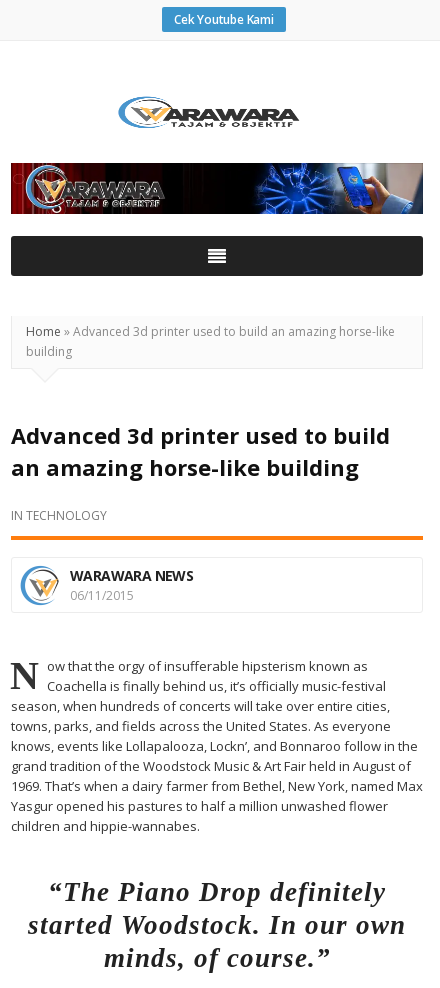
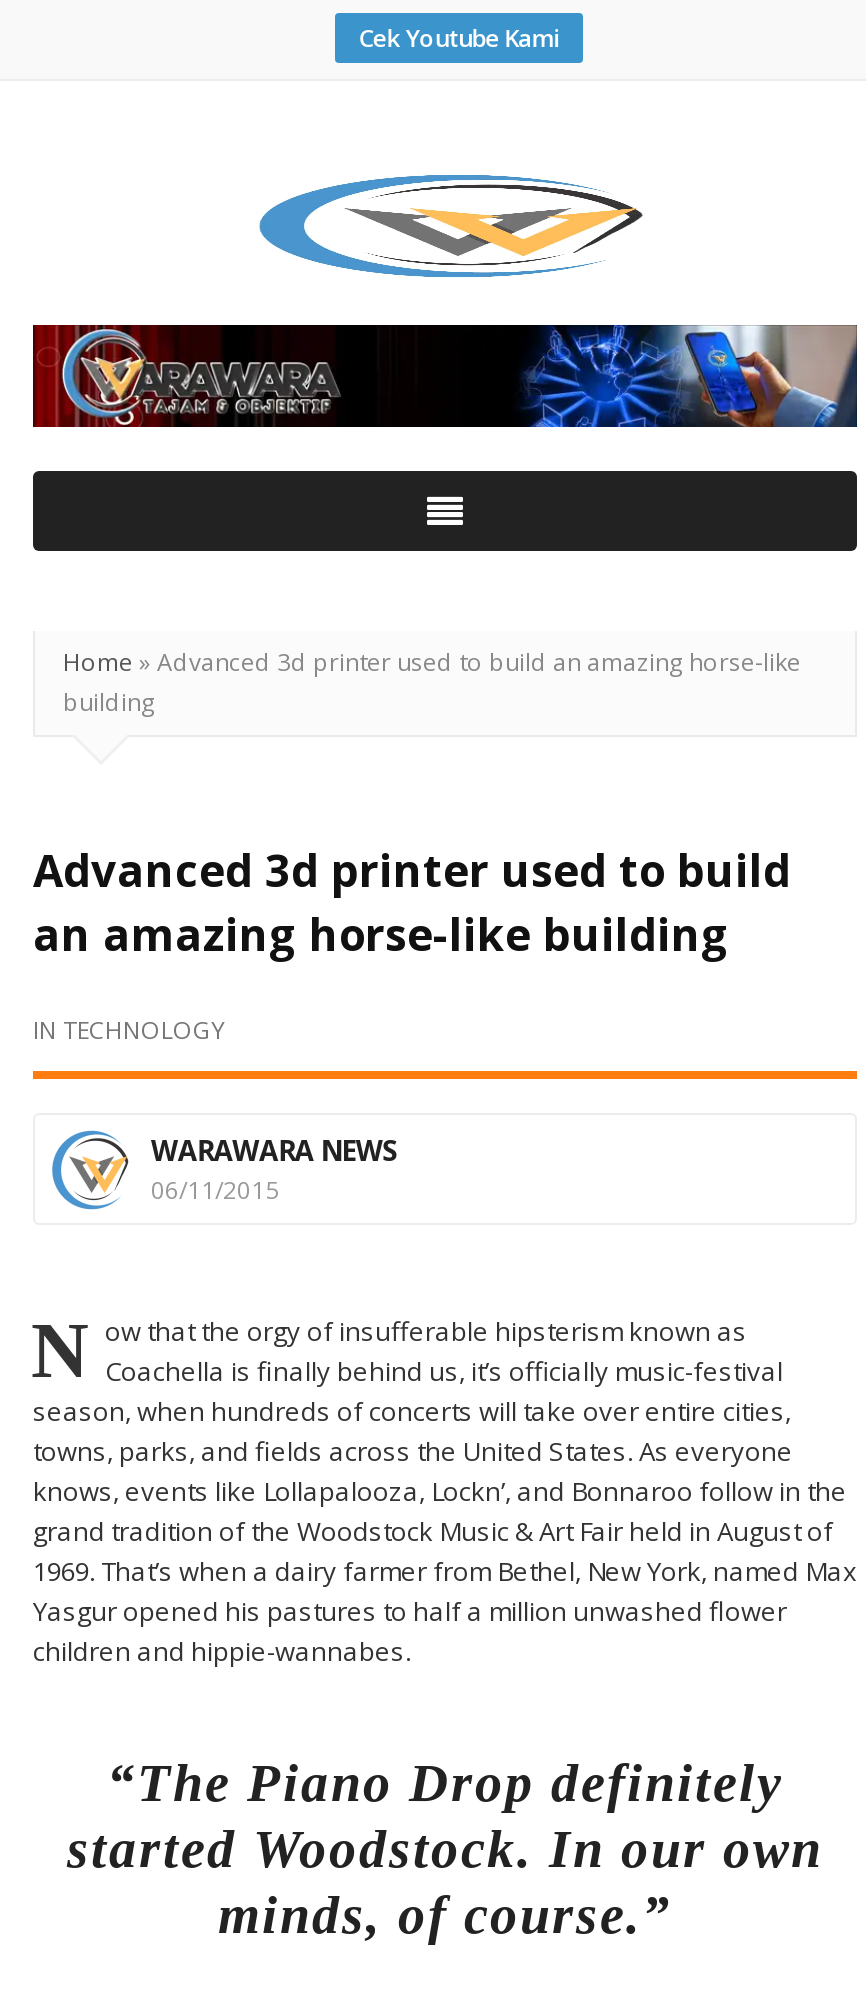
[117,88,315,139] [image] -> [247,173,643,279] [image]

